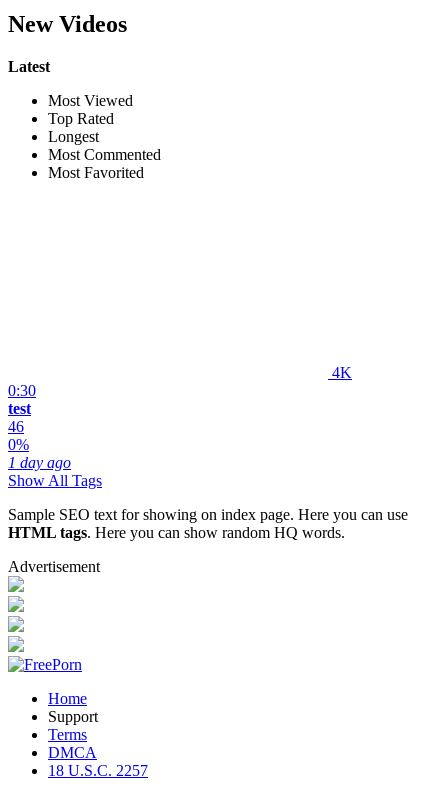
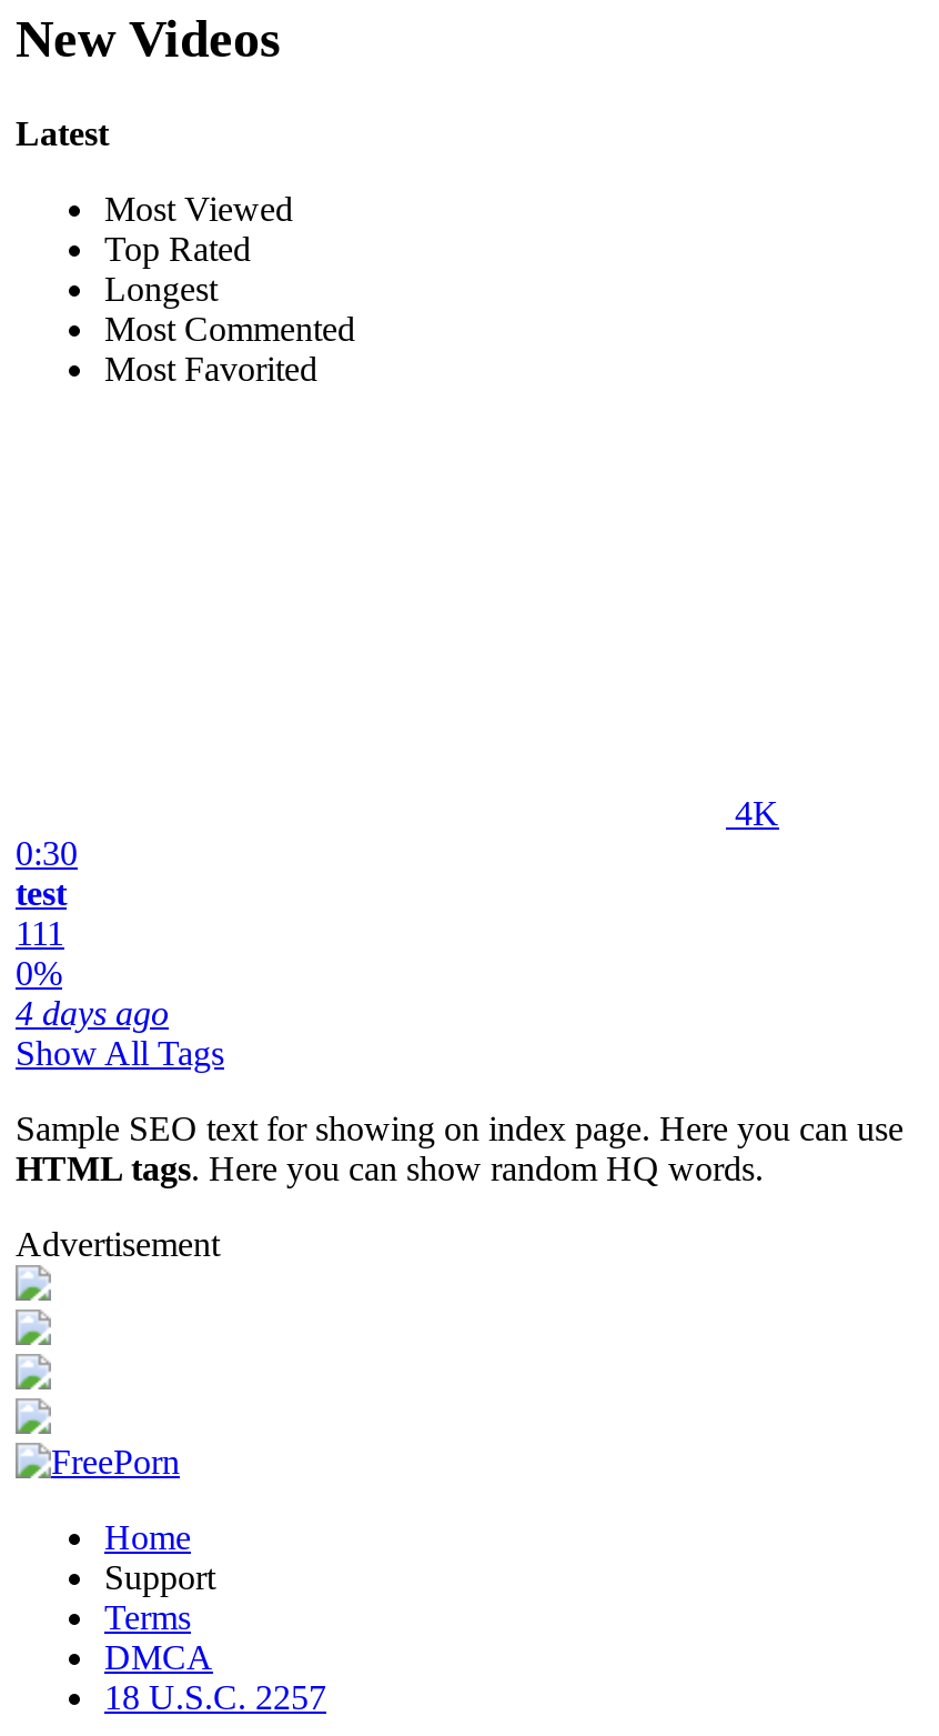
[8,418,24,435] 46 -> [16,913,64,951] 111
[8,454,71,471] 1 day ago -> [16,993,169,1031] 4 days ago

